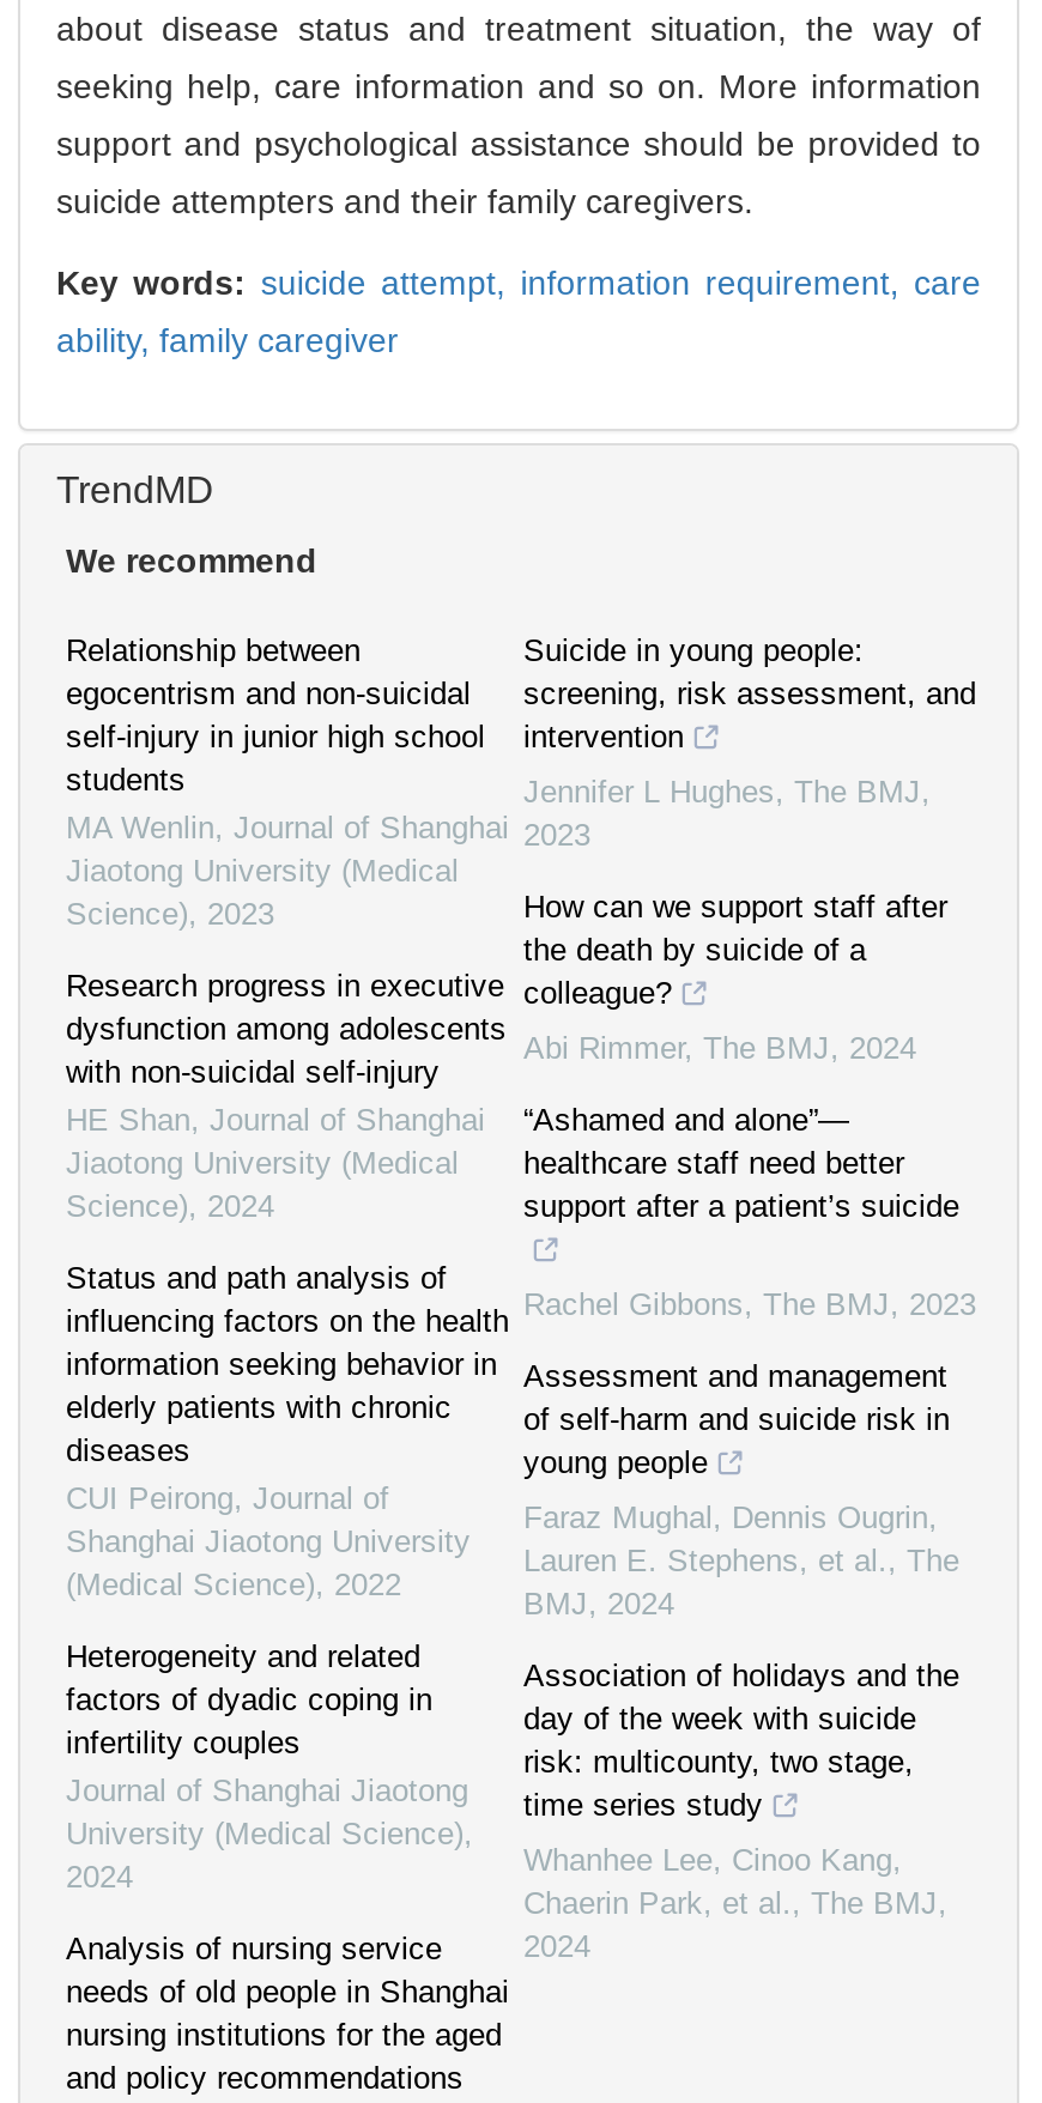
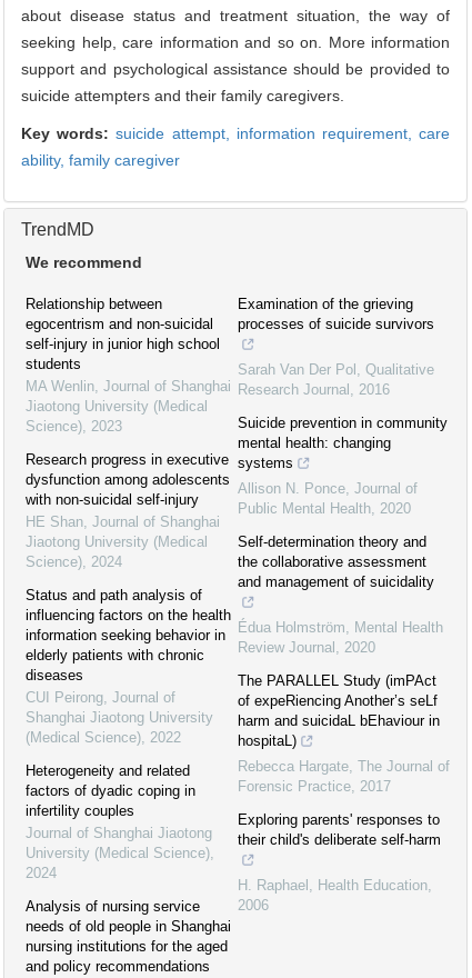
[523,633,976,755] Suicide in young people: | screening, risk assessment, and | intervention -> [238,296,434,333] Examination of the grieving | processes of suicide survivors
[523,774,931,853] Jennifer L Hughes, The BMJ, | 2023 -> [238,362,434,398] Sarah Van Der Pol, Qualitative | Research Journal, 2016
[523,889,947,1011] How can we support staff after | the death by suicide of a | colleague? -> [238,415,448,472] Suicide prevention in community | mental health: changing | systems
[523,1031,916,1067] Abi Rimmer, The BMJ, 2024 -> [238,480,418,517] Allison N. Ponce, Journal of | Public Mental Health, 2020
[523,1103,959,1225] “Ashamed and alone”— | healthcare staff need better | support after a patient’s suicide -> [238,534,434,590] Self-determination theory and | the collaborative assessment | and management of suicidality
[523,1287,976,1323] Rachel Gibbons, The BMJ, 2023 -> [238,619,443,656] Édua Holmström, Mental Health | Review Journal, 2020
[523,1359,950,1481] Assessment and management | of self-harm and suicide risk in | young people -> [238,673,440,749] The PARALLEL Study (imPAct | of expeRiencing Another’s seLf | harm and suicidaL bEhaviour in | hospitaL)
[523,1500,959,1622] Faraz Mughal, Dennis Ougrin, | Lauren E. Stephens, et al., The | BMJ, 2024 -> [238,758,450,795] Rebecca Hargate, The Journal of | Forensic Practice, 2017
[523,1658,959,1823] Association of holidays and the | day of the week with suicide | risk: multicounty, two stage, | time series study -> [238,812,441,848] Exploring parents' responses to | their child's deliberate self‐harm
[523,1843,947,1965] Whanhee Lee, Cinoo Kang, | Chaerin Park, et al., The BMJ, | 2024 -> [238,877,432,914] H. Raphael, Health Education, | 2006

